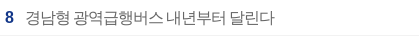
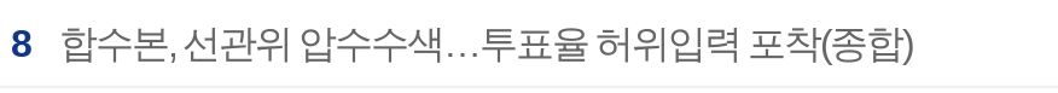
[25,9,274,26] 경남형 광역급행버스 내년부터 달린다 -> [59,23,912,64] 합수본, 선관위 압수수색…투표율 허위입력 포착(종합)

